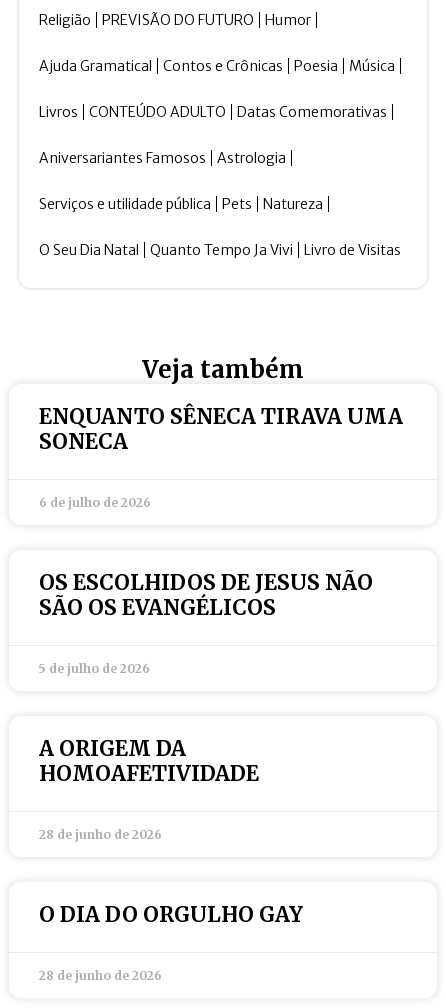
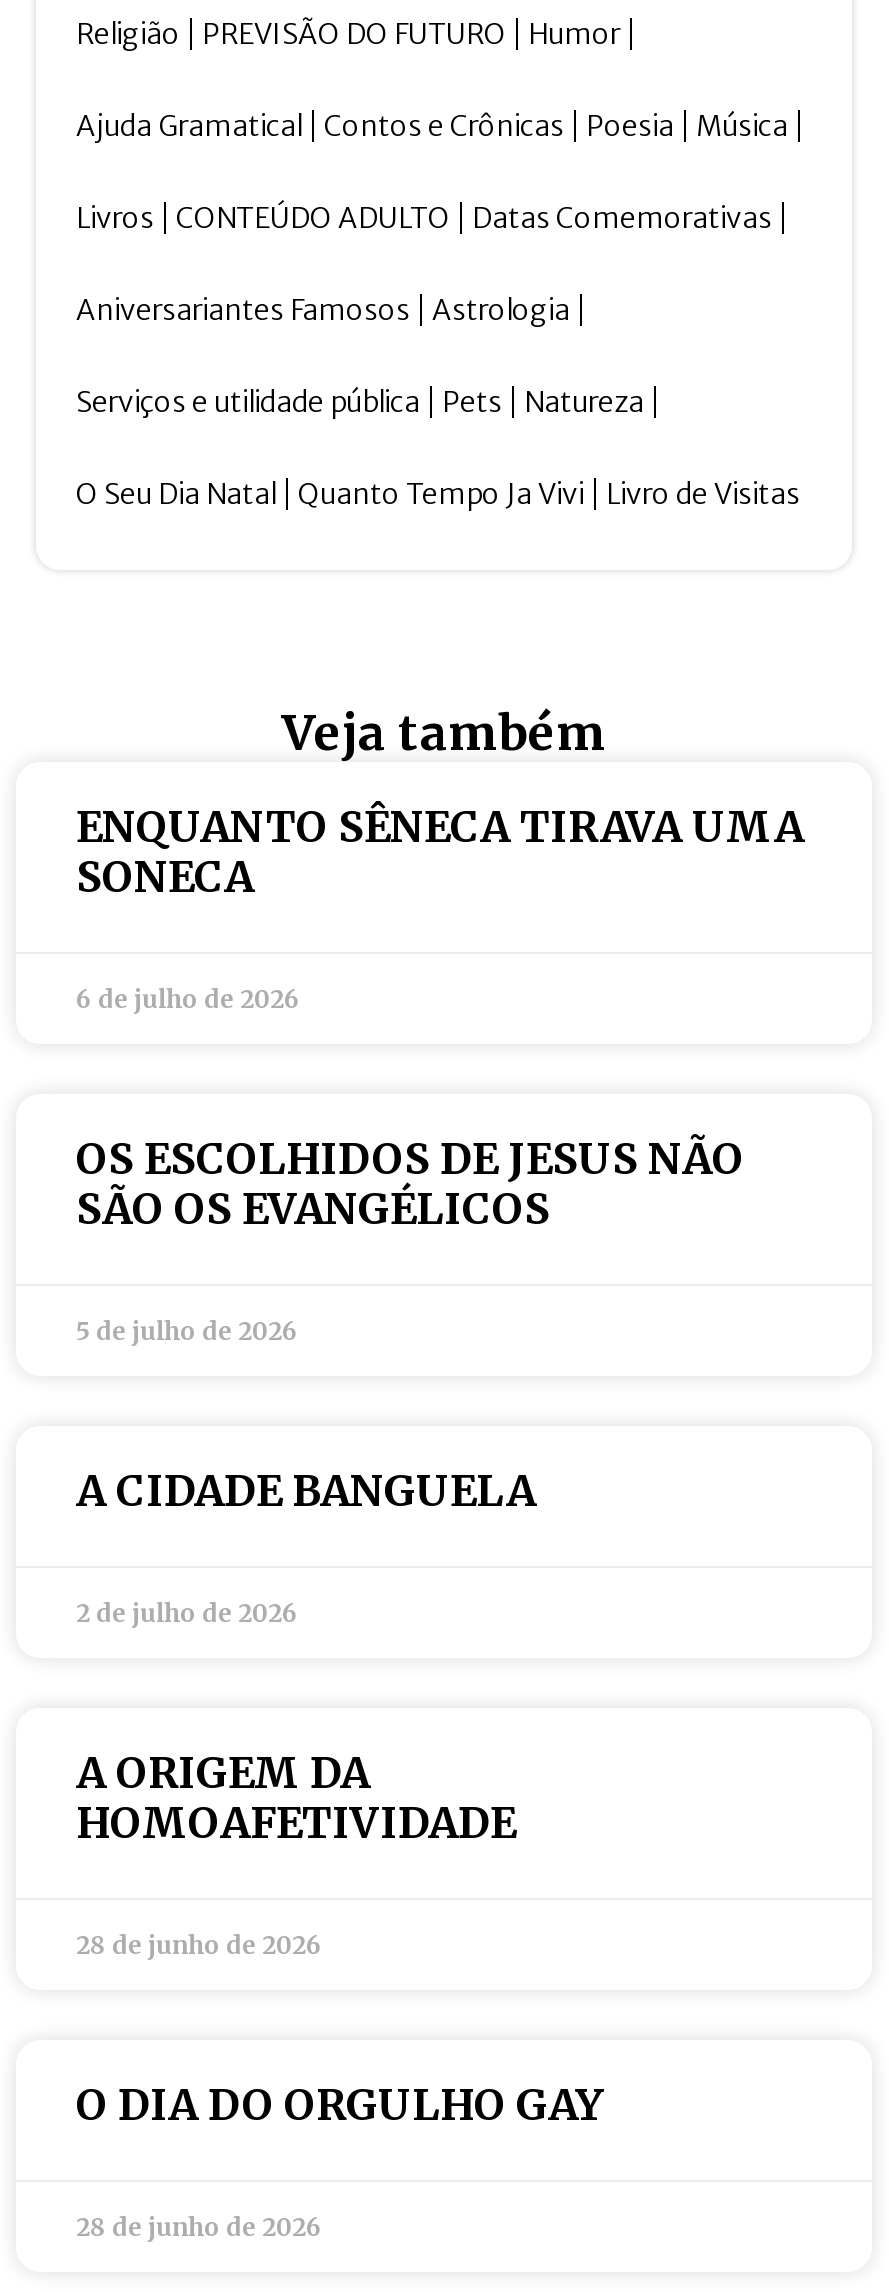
none -> [76,1464,536,1628] A CIDADE BANGUELA | 2 de julho de 2026

